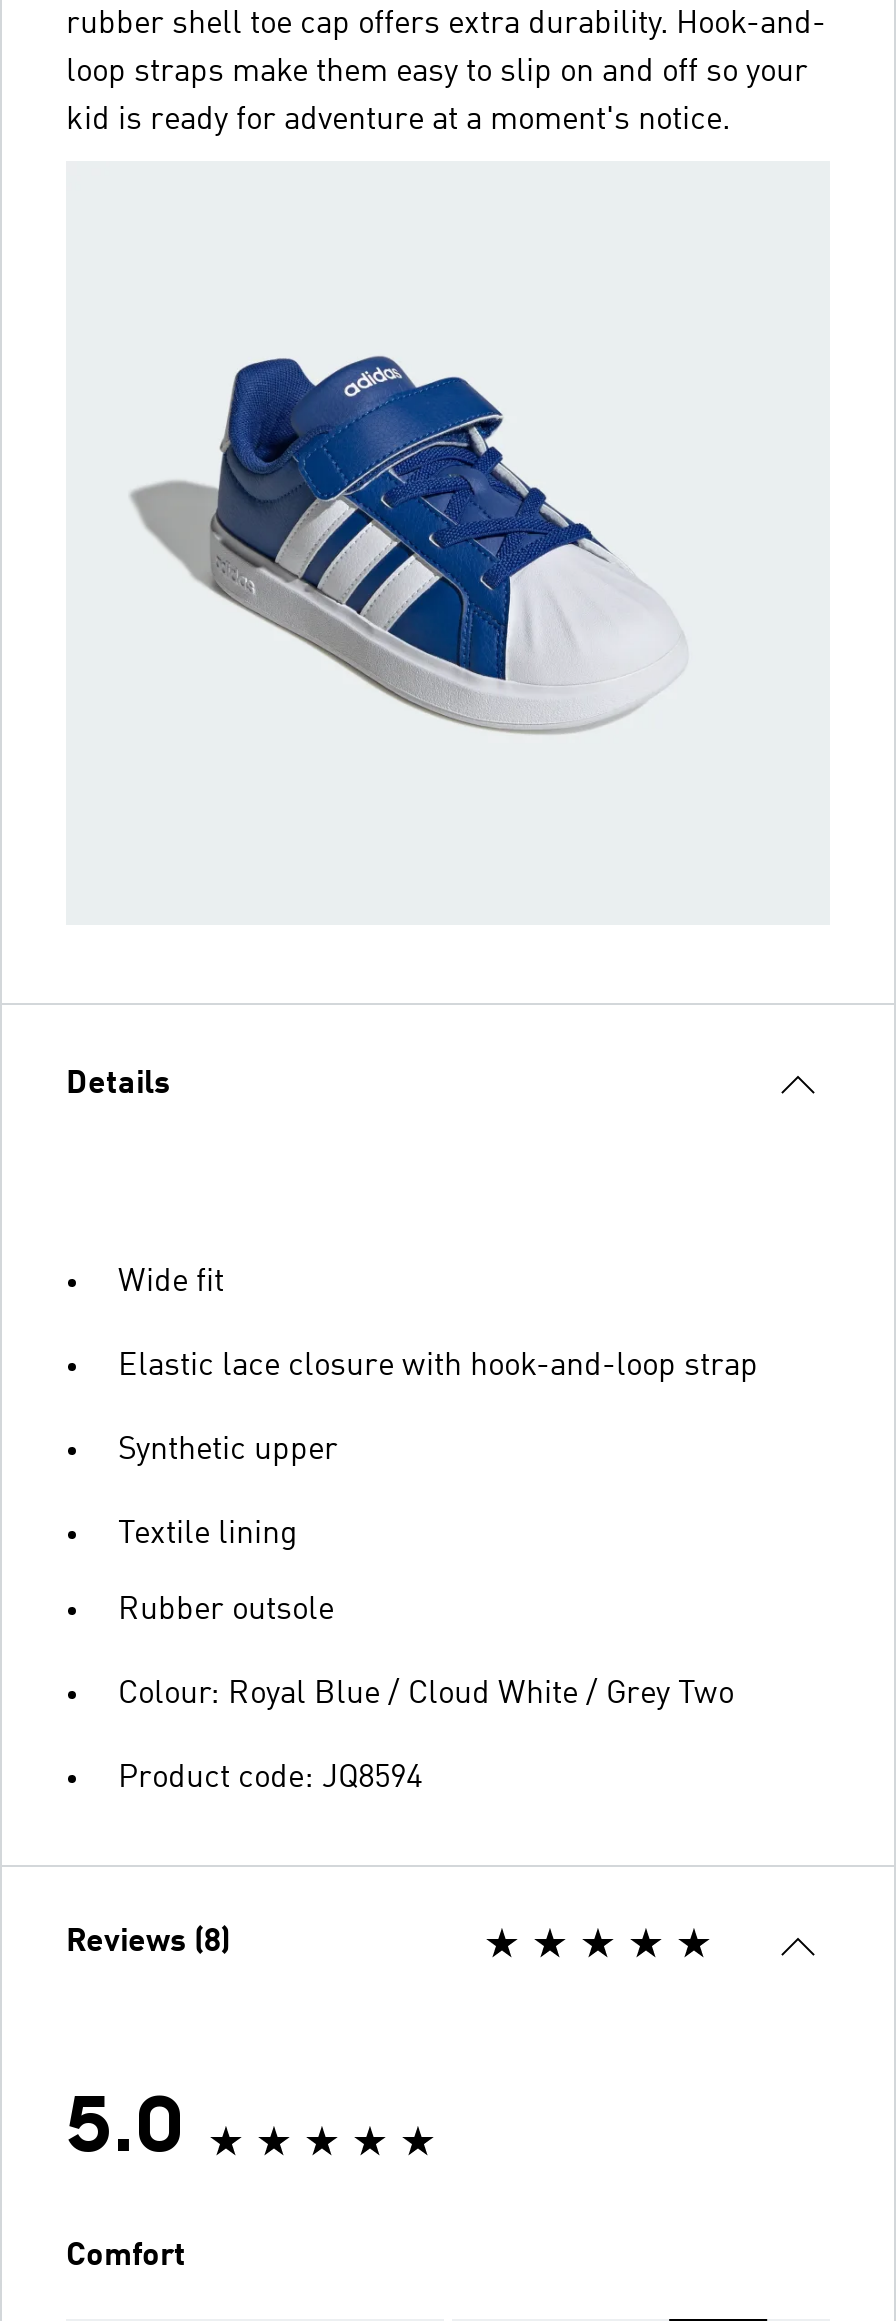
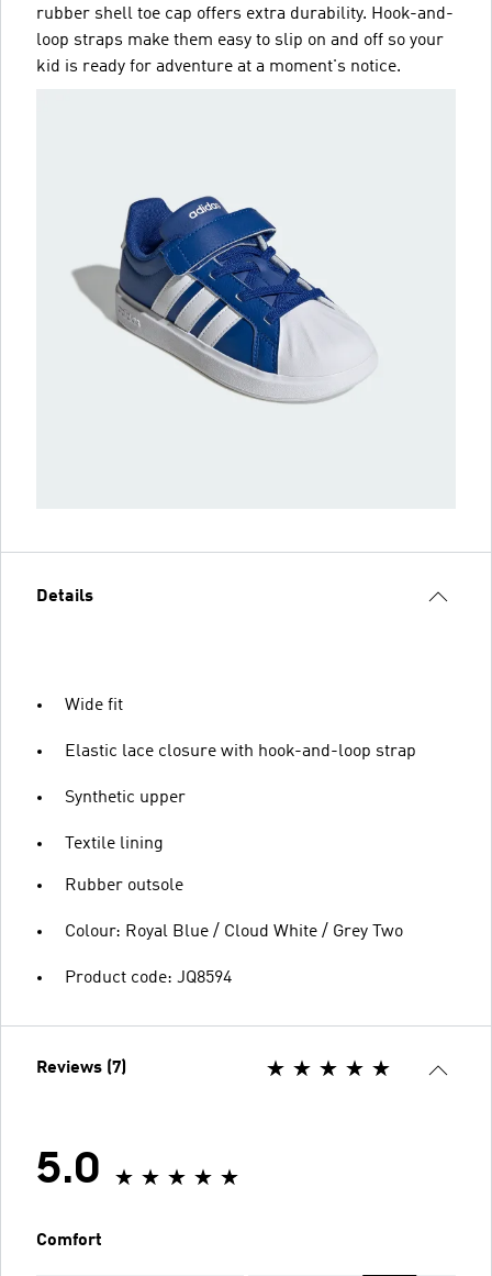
[66,1927,230,1959] Reviews (8) -> [36,1059,126,1077] Reviews (7)

